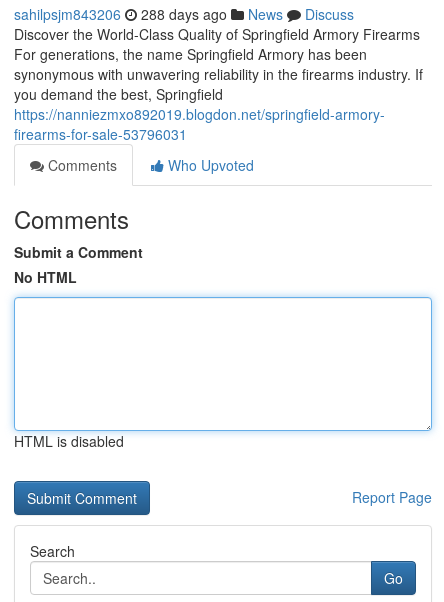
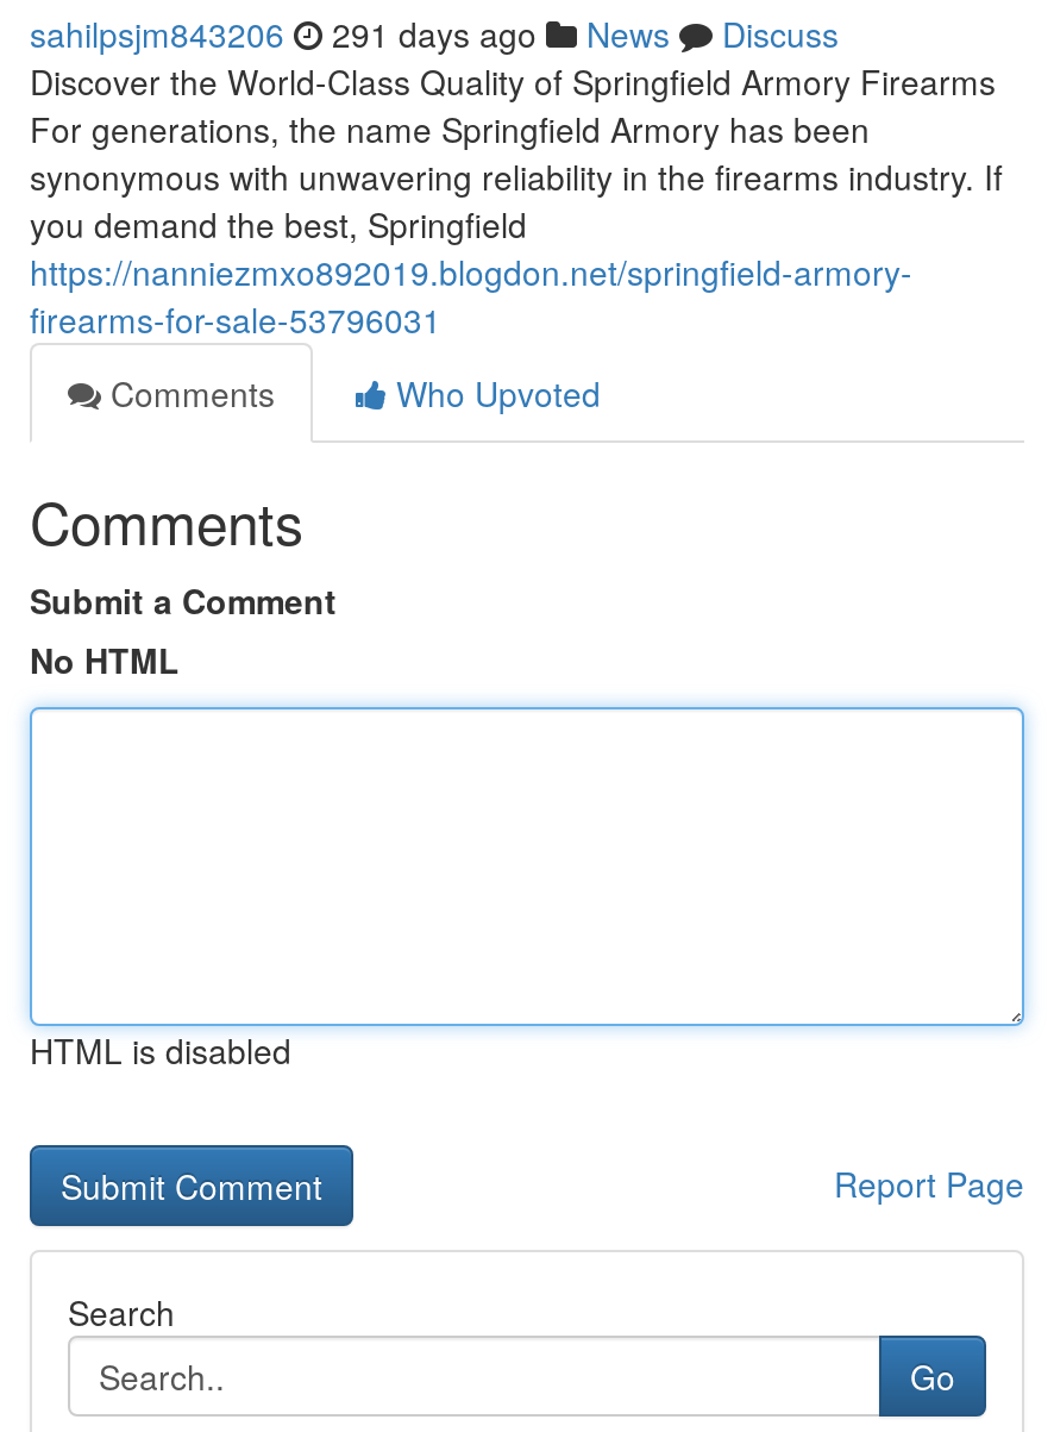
[14,4,354,24] sahilpsjm843206 288 days ago News Discuss -> [30,10,839,57] sahilpsjm843206 291 days ago News Discuss

